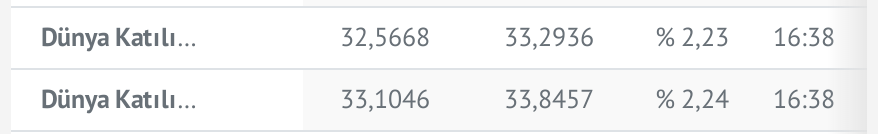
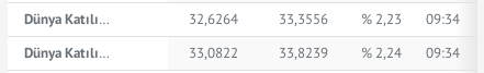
[340,20,430,54] 32,5668 -> [188,10,238,28] 32,6264
[504,20,594,54] 33,2936 -> [278,10,328,28] 33,3556
[773,20,835,54] 16:38 -> [426,10,460,28] 09:34
[340,82,430,116] 33,1046 -> [188,44,238,62] 33,0822
[504,82,594,116] 33,8457 -> [278,44,328,62] 33,8239
[773,82,835,116] 16:38 -> [426,44,460,62] 09:34

